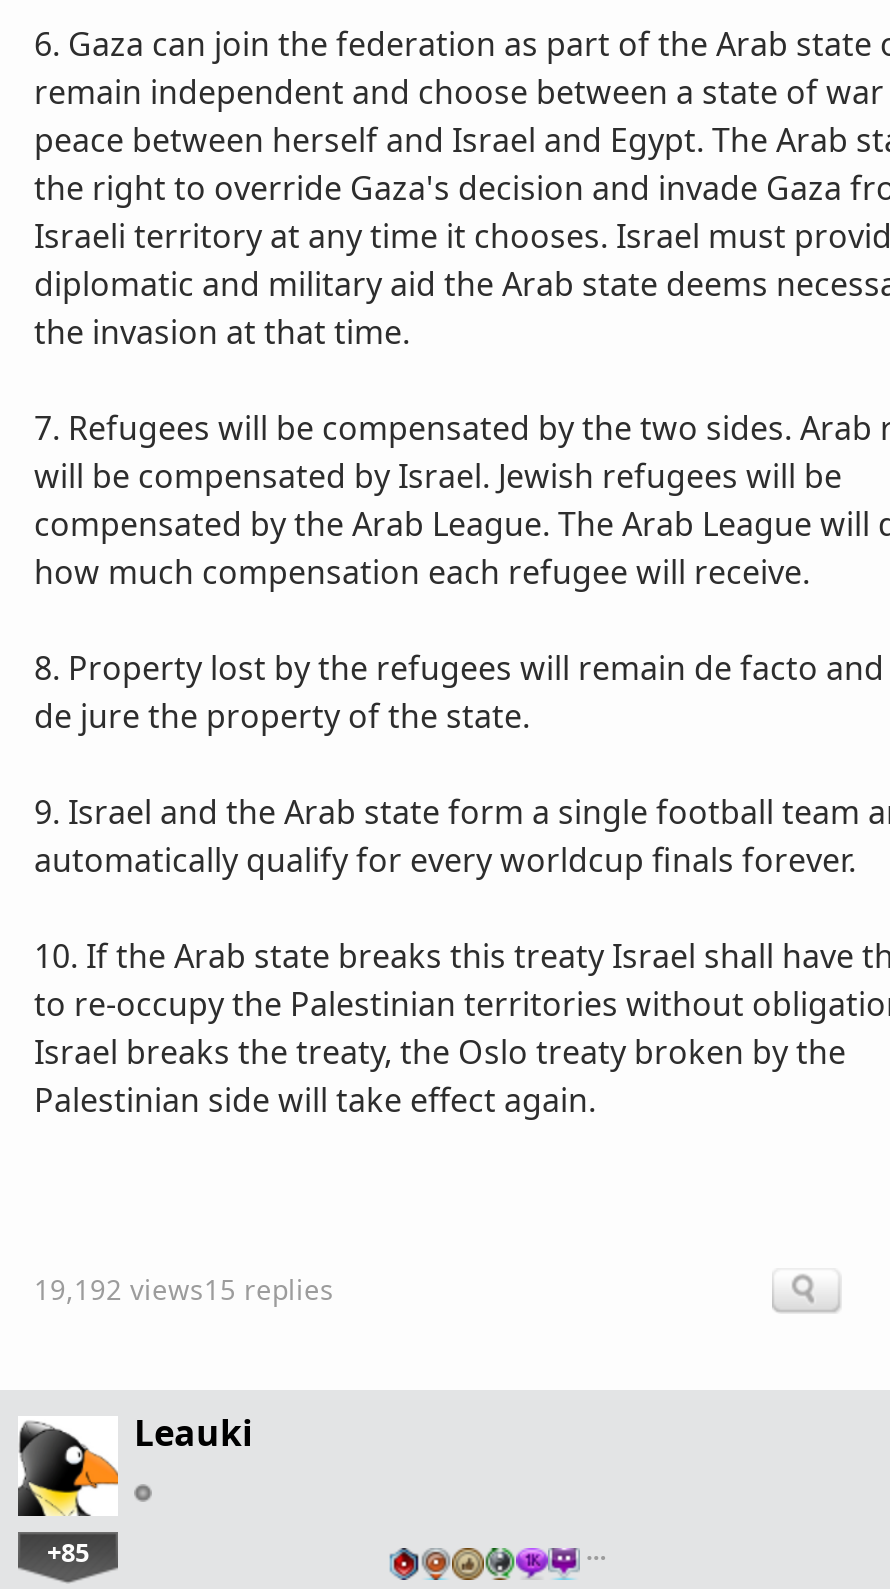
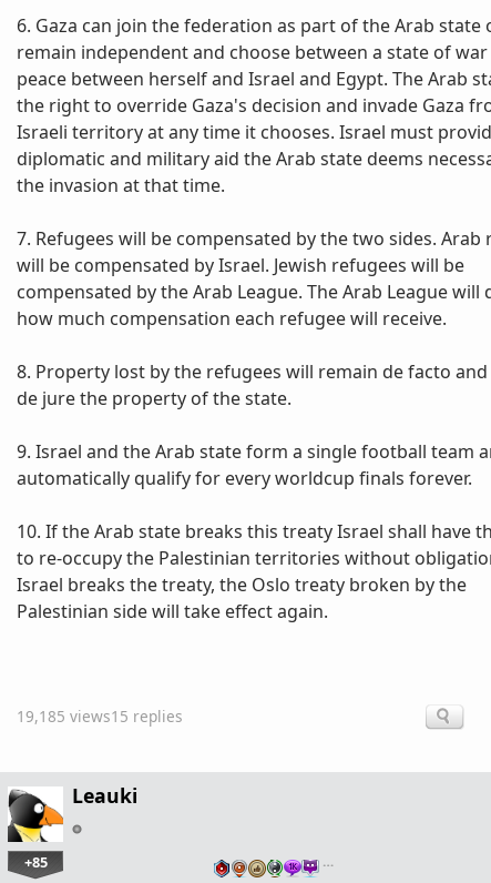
[34,1269,334,1307] 19,192 views15 replies -> [17,705,183,726] 19,185 views15 replies

